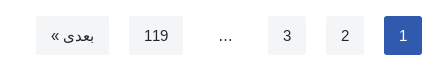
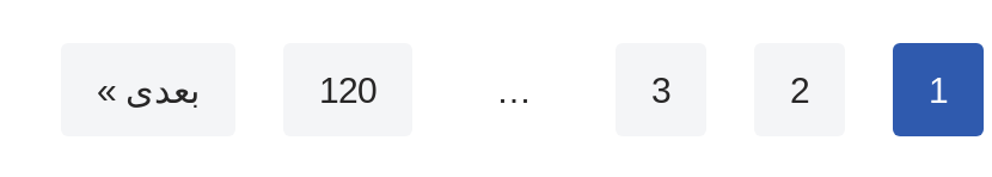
[144,27,168,44] 119 -> [319,70,376,111] 120

